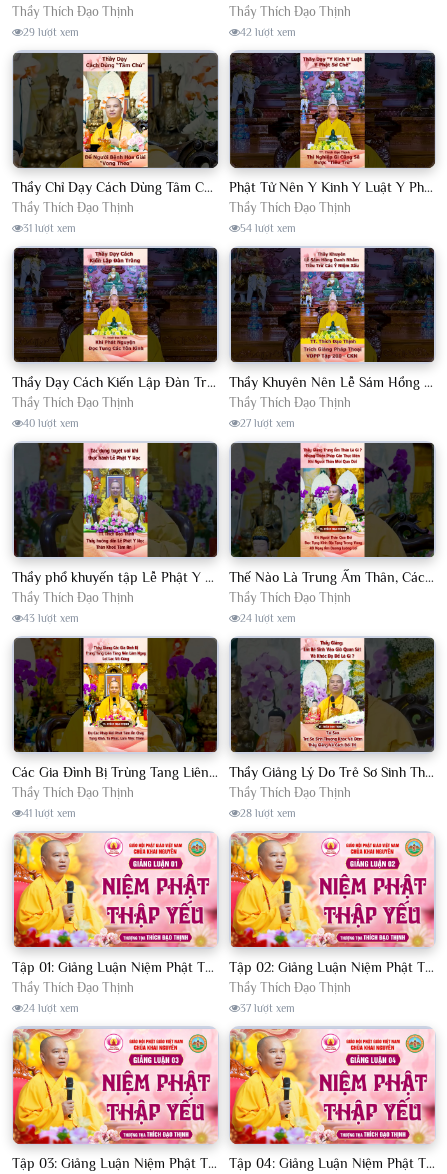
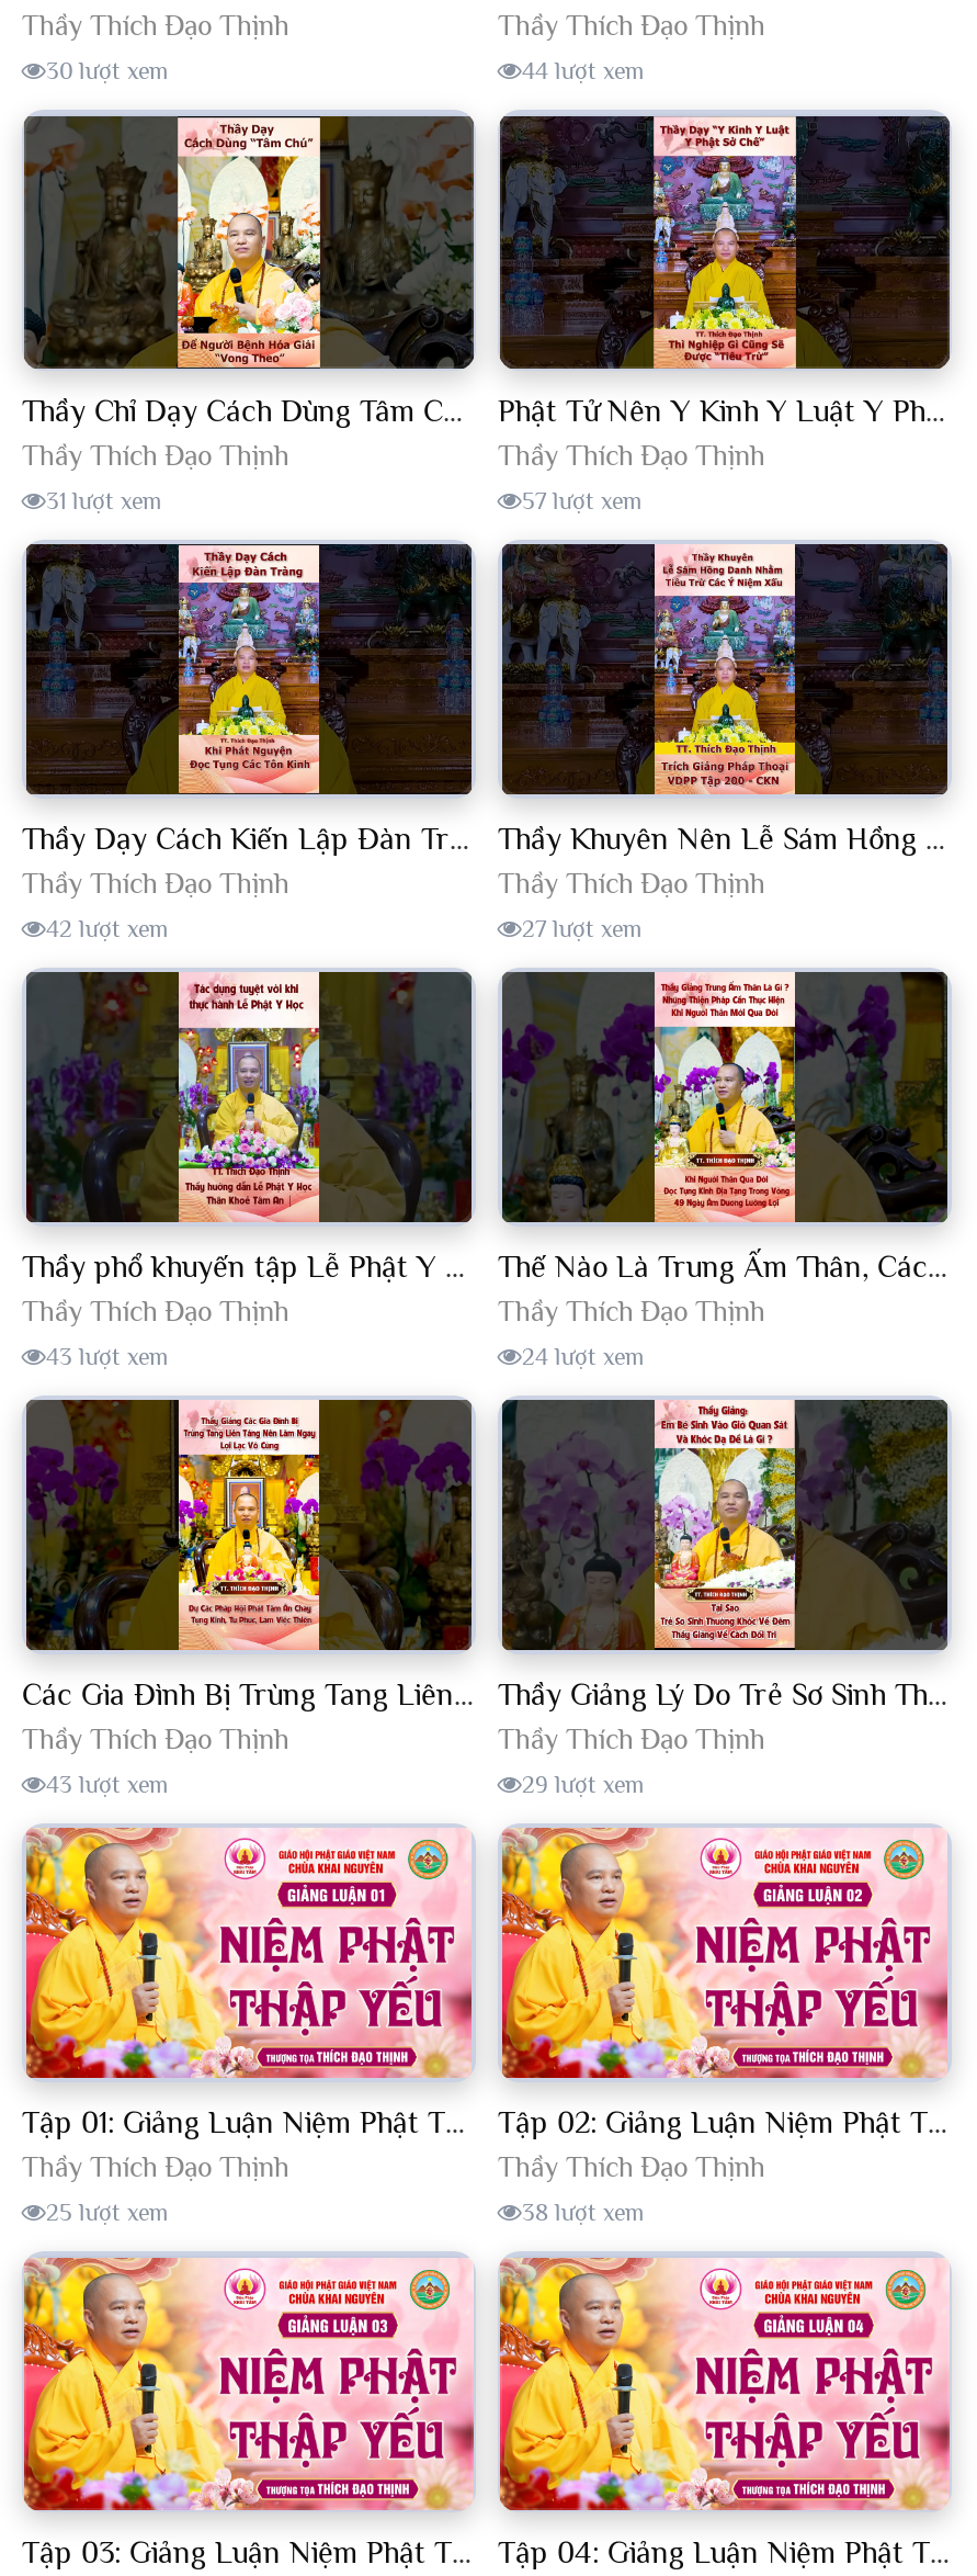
[23,26,79,38] 29 lượt xem -> [46,58,169,84] 30 lượt xem
[240,26,296,38] 42 lượt xem -> [522,58,645,84] 44 lượt xem
[240,222,296,234] 54 lượt xem -> [522,486,643,513] 57 lượt xem
[23,417,79,429] 40 lượt xem -> [46,915,169,941] 42 lượt xem
[23,807,76,819] 41 lượt xem -> [46,1771,169,1797] 43 lượt xem
[240,807,296,819] 28 lượt xem -> [522,1771,645,1797] 29 lượt xem
[23,1002,79,1014] 24 lượt xem -> [46,2199,169,2226] 25 lượt xem
[240,1002,295,1014] 37 lượt xem -> [522,2199,645,2226] 38 lượt xem

